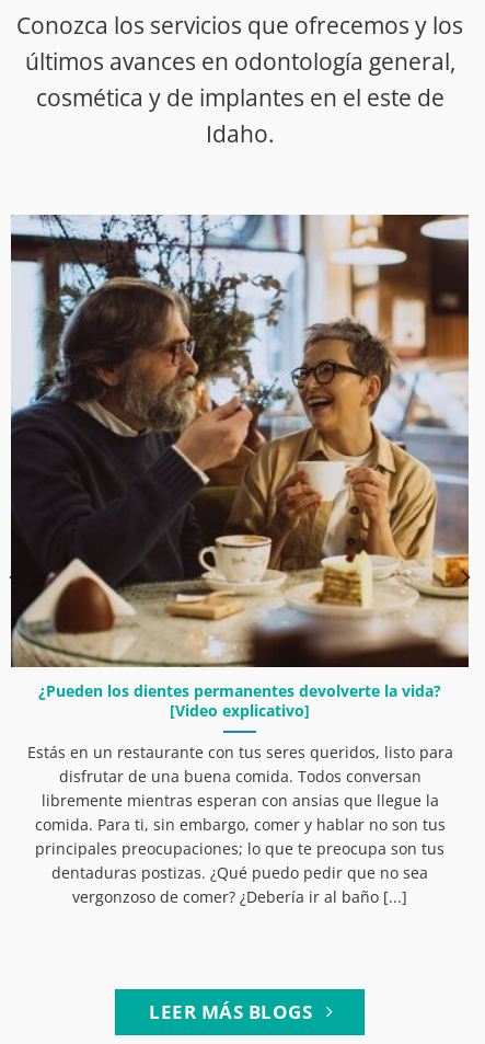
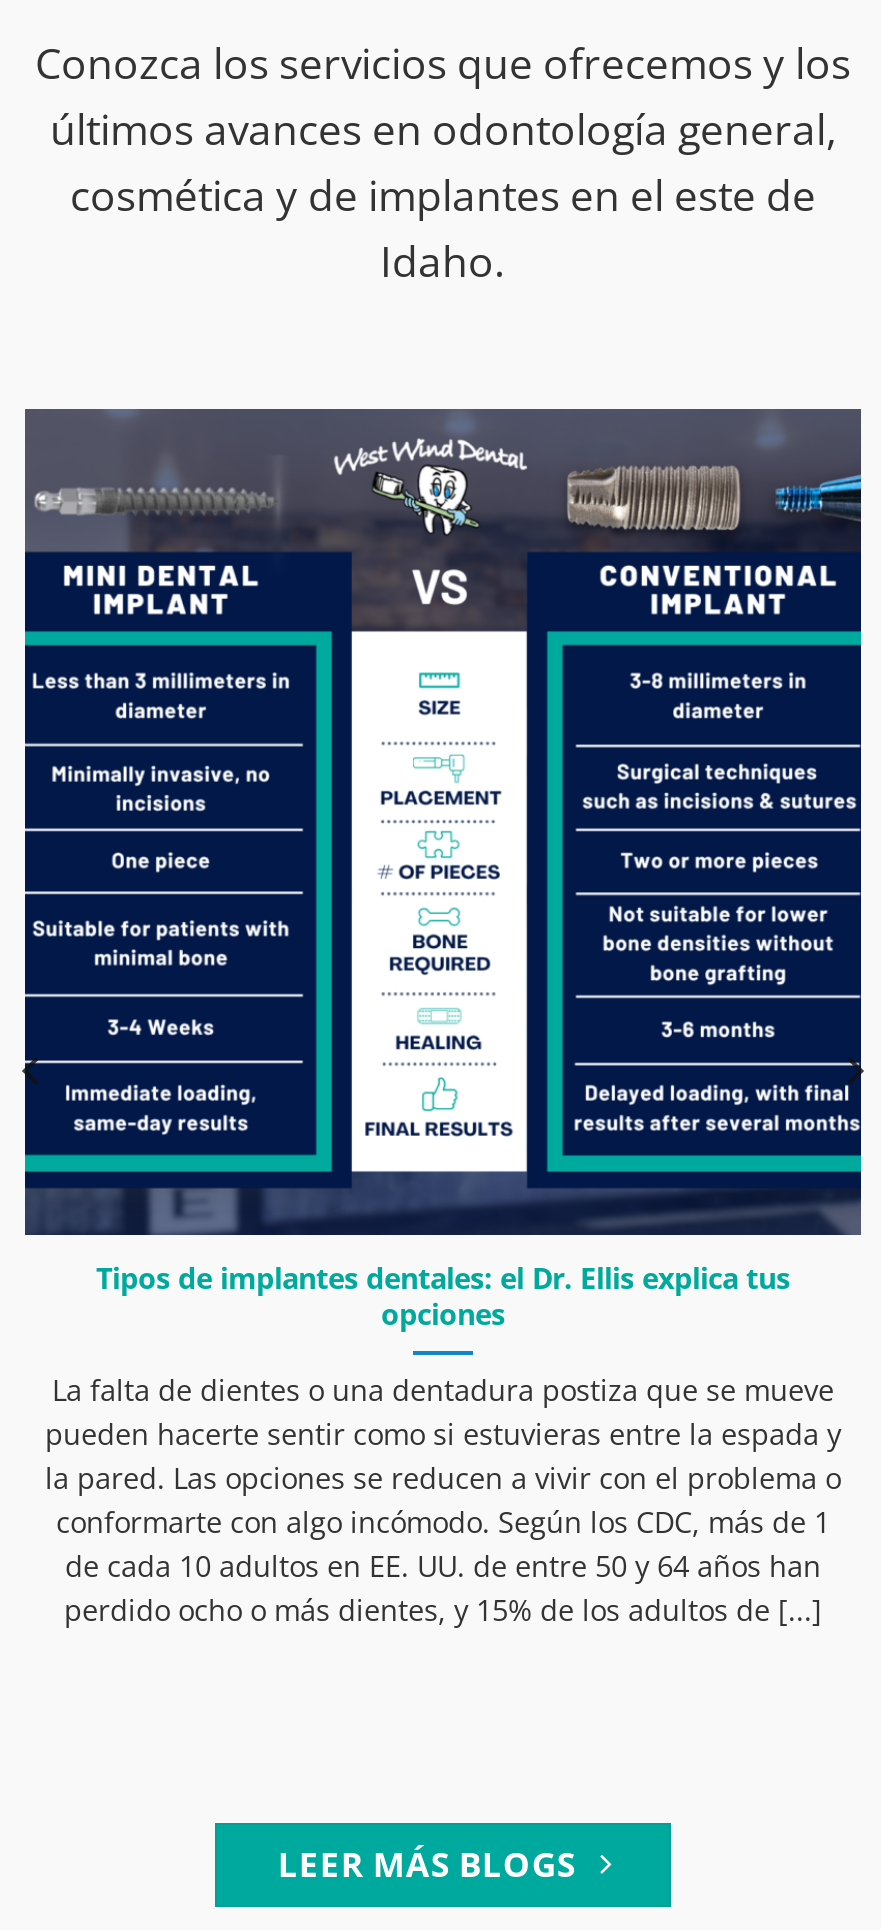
[10,214,470,721] [image] | ¿Pueden los dientes permanentes devolverte la vida? | [Video explicativo] -> [23,407,863,1334] [image] | Tipos de implantes dentales: el Dr. Ellis explica tus | opciones
[27,742,453,907] Estás en un restaurante con tus seres queridos, listo para | disfrutar de una buena comida. Todos conversan | libremente mientras esperan con ansias que llegue la | comida. Para ti, sin embargo, comer y hablar no son tus | principales preocupaciones; lo que te preocupa son tus | dentaduras postizas. ¿Qué puedo pedir que no sea | vergonzoso de comer? ¿Debería ir al baño [...] -> [45,1371,841,1629] La falta de dientes o una dentadura postiza que se mueve | pueden hacerte sentir como si estuvieras entre la espada y | la pared. Las opciones se reducen a vivir con el problema o | conformarte con algo incómodo. Según los CDC, más de 1 | de cada 10 adultos en EE. UU. de entre 50 y 64 años han | perdido ocho o más dientes, y 15% de los adultos de [...]

